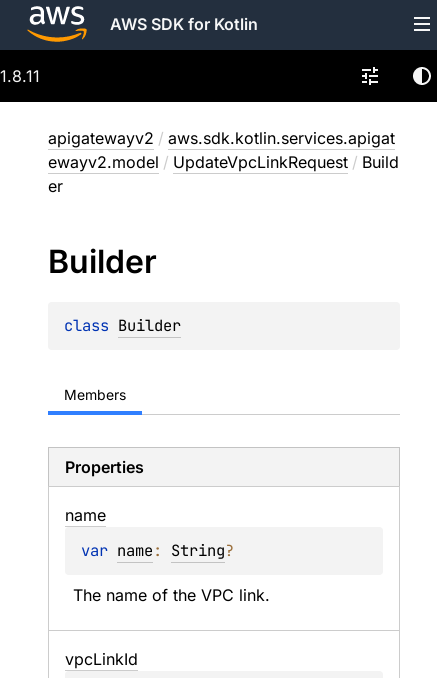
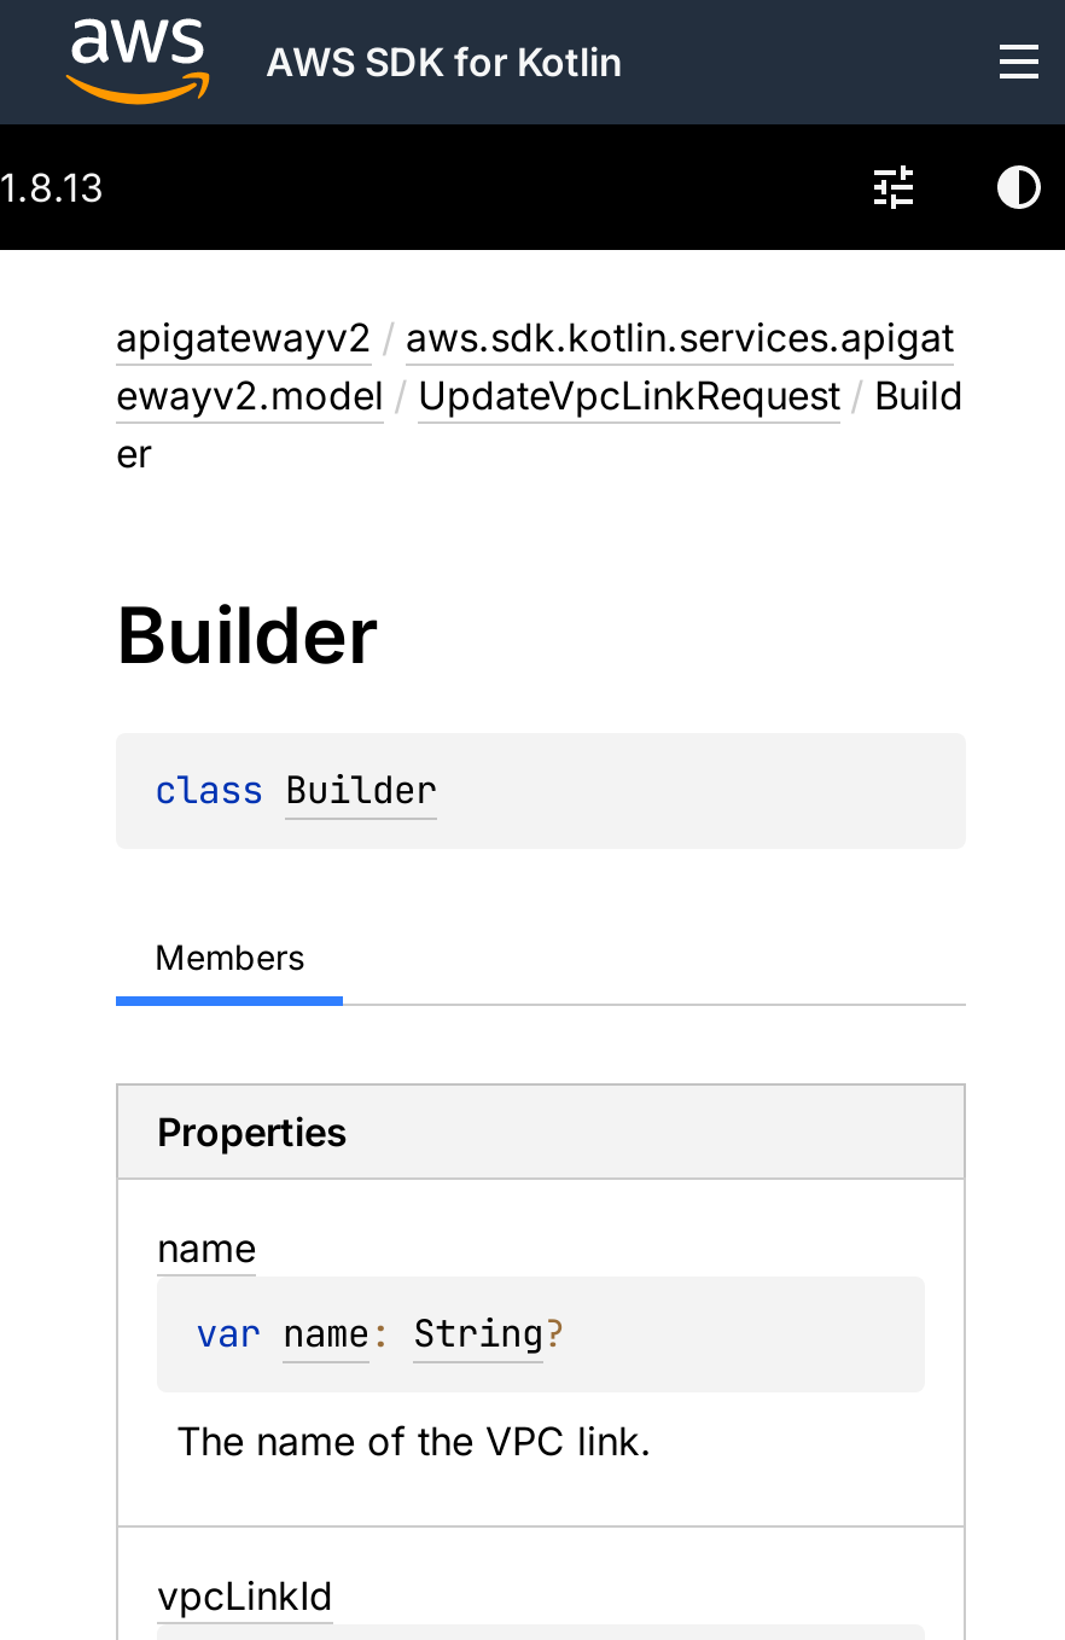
[0,66,40,86] 1.8.11 -> [0,163,104,211] 1.8.13

